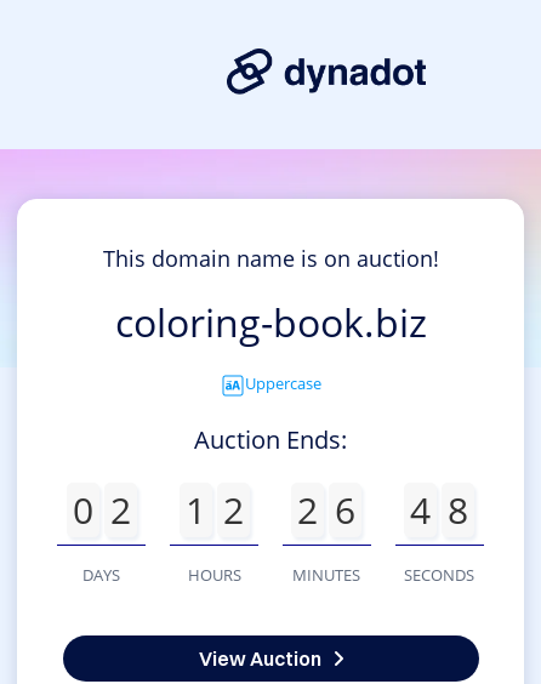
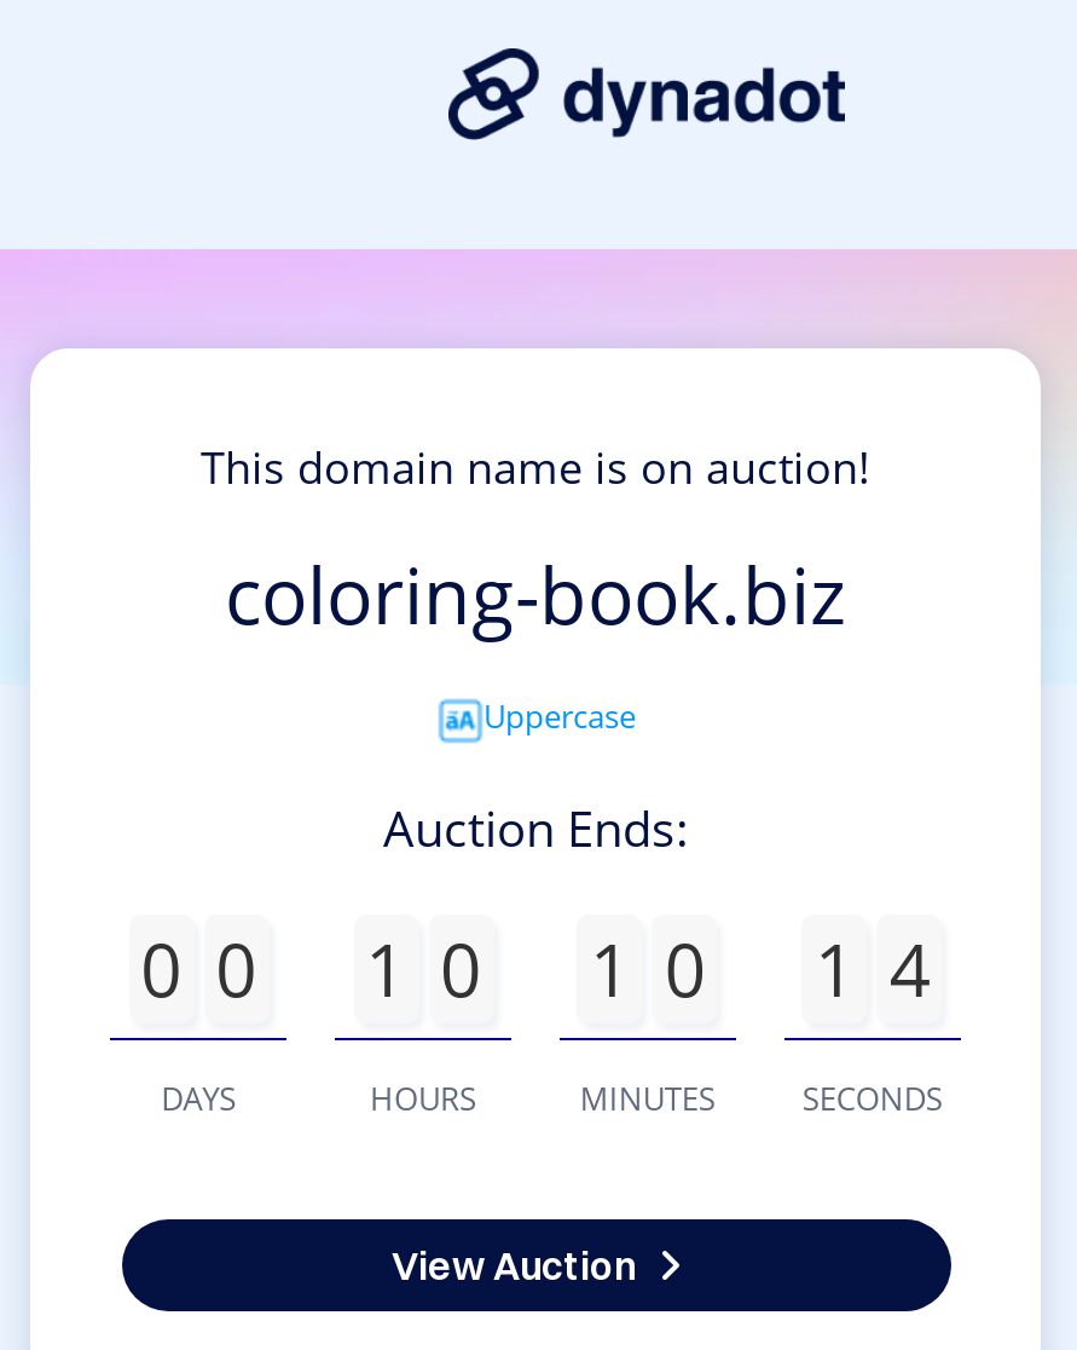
[72,485,131,535] 0 2 -> [140,919,256,1019] 0 0
[185,485,243,535] 1 2 -> [365,919,481,1019] 1 0
[298,485,356,535] 2 6 -> [590,919,706,1019] 1 0
[410,485,469,535] 4 8 -> [814,919,930,1019] 1 4

